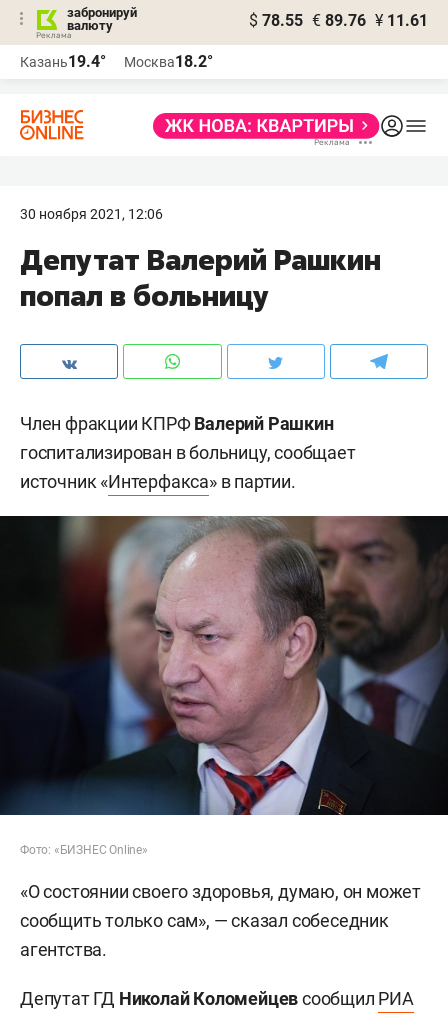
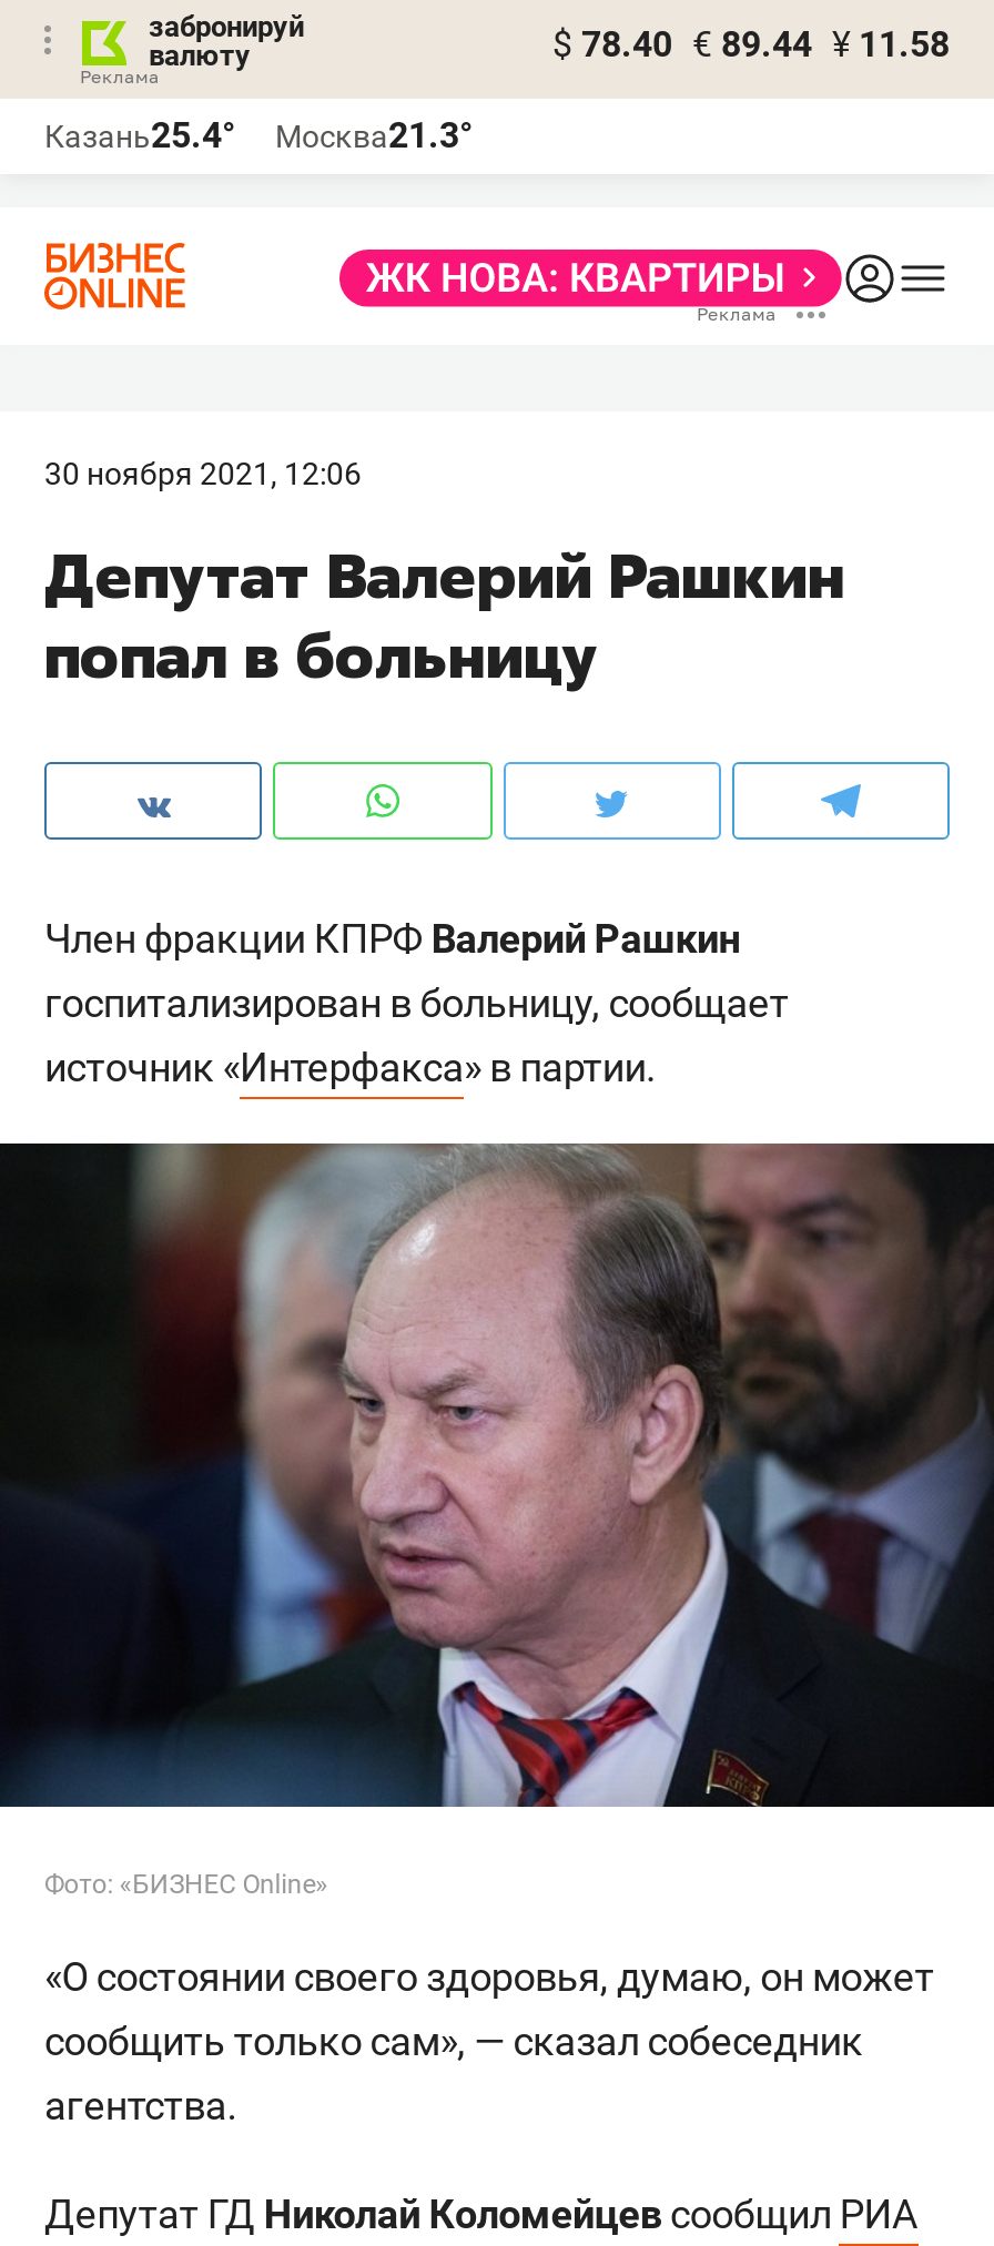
[249,11,428,30] $ 78.55 € 89.76 ¥ 11.61 -> [552,23,950,65] $ 78.40 € 89.44 ¥ 11.58
[20,52,106,71] Казань19.4° -> [44,114,235,156] Казань25.4°
[124,52,213,71] Москва18.2° -> [275,114,473,156] Москва21.3°

